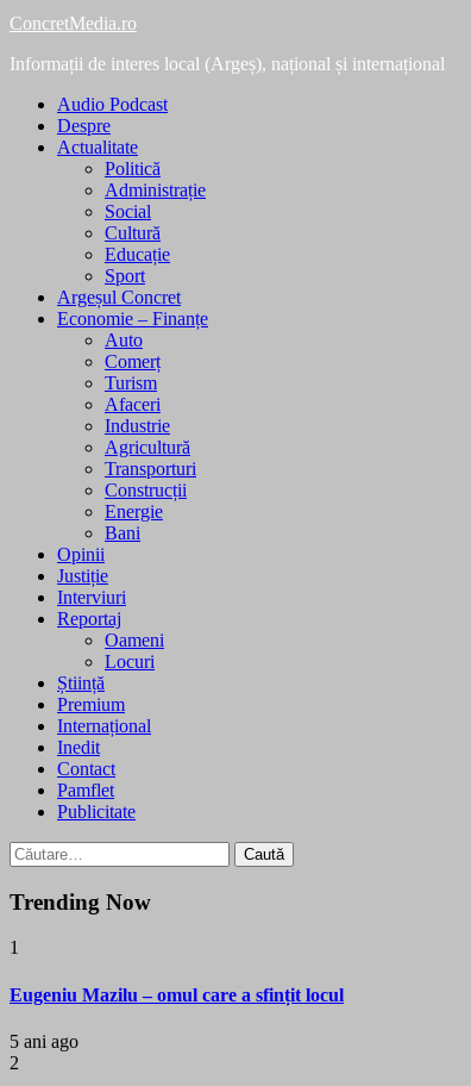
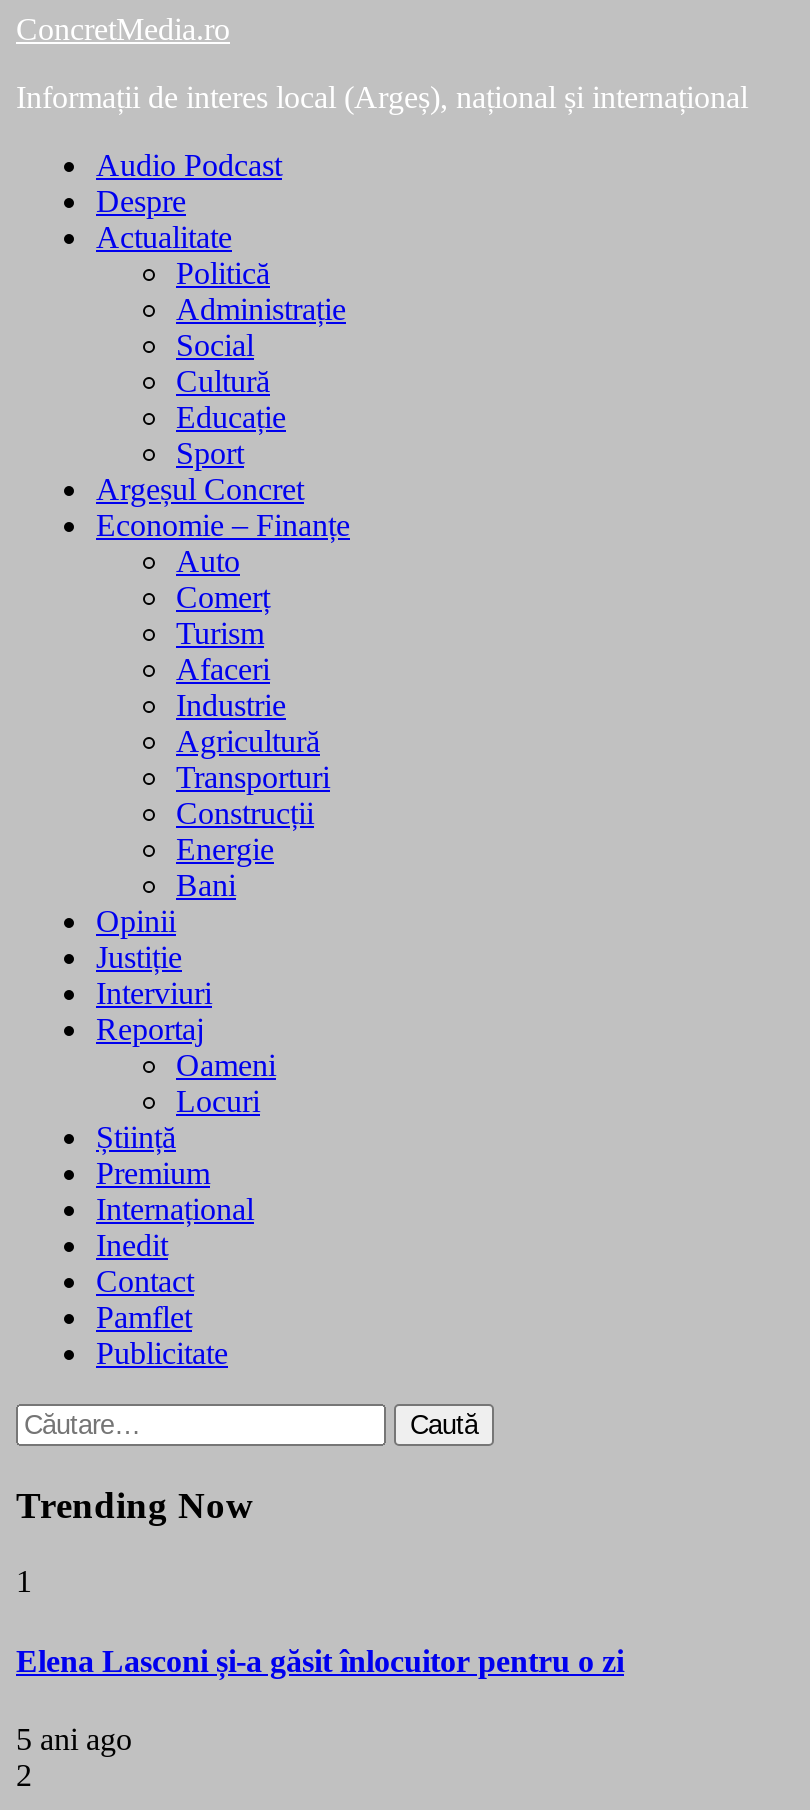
[10,984,344,1005] Eugeniu Mazilu – omul care a sfințit locul -> [16,1643,624,1677] Elena Lasconi și-a găsit înlocuitor pentru o zi

